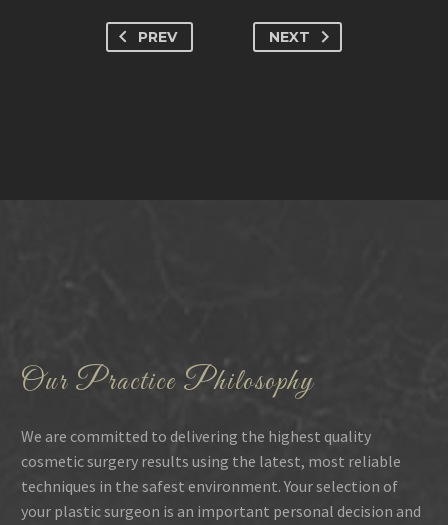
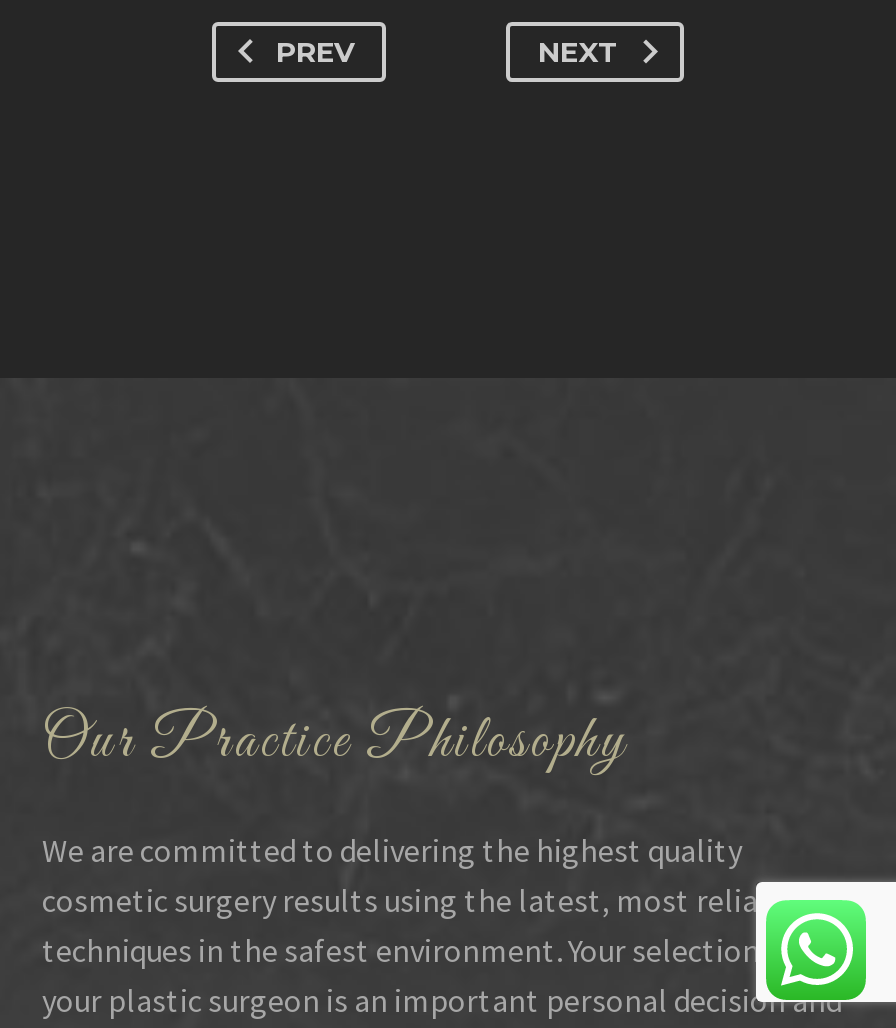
none -> [804,878,890,1006] [image]

